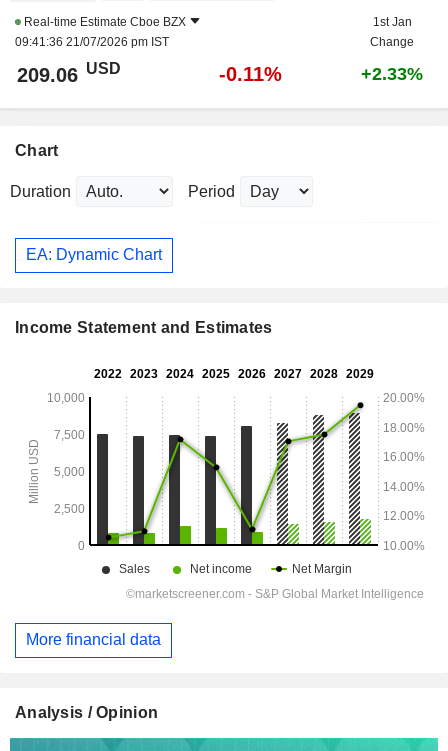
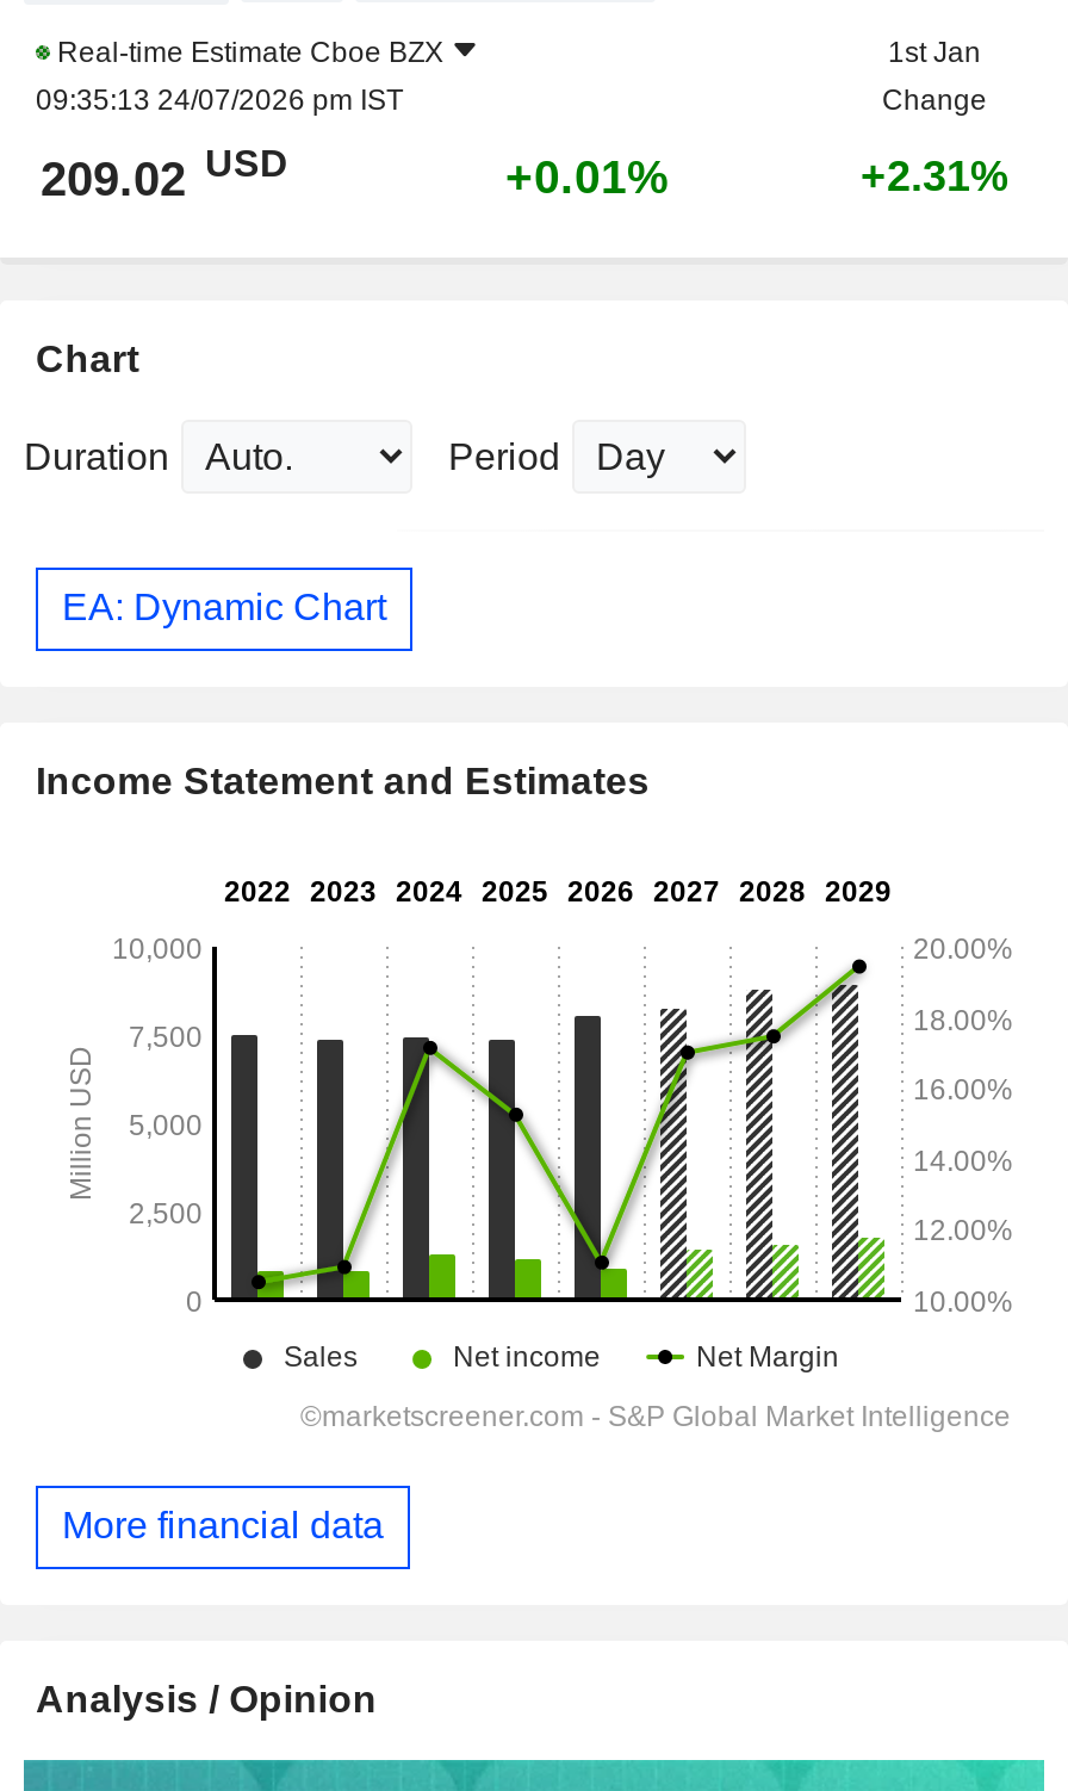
[15,35,169,49] 09:41:36 21/07/2026 pm IST -> [36,83,403,116] 09:35:13 24/07/2026 pm IST
[17,60,121,86] 209.06 USD -> [41,143,288,204] 209.02 USD
[219,63,282,85] -0.11% -> [505,149,670,202] +0.01%
[361,64,423,84] +2.33% -> [861,152,1008,199] +2.31%

